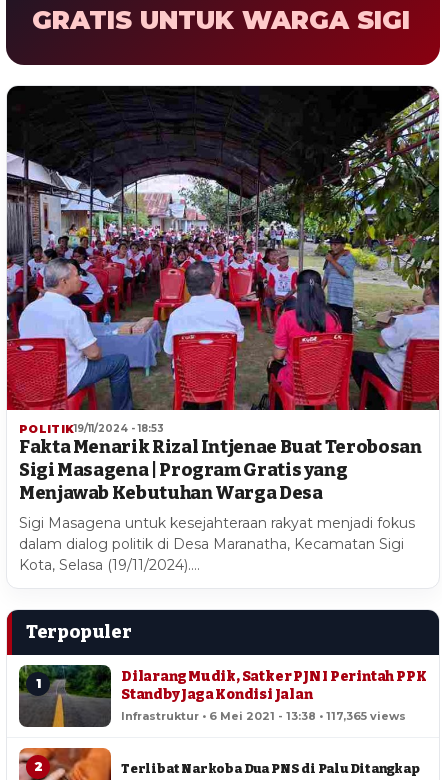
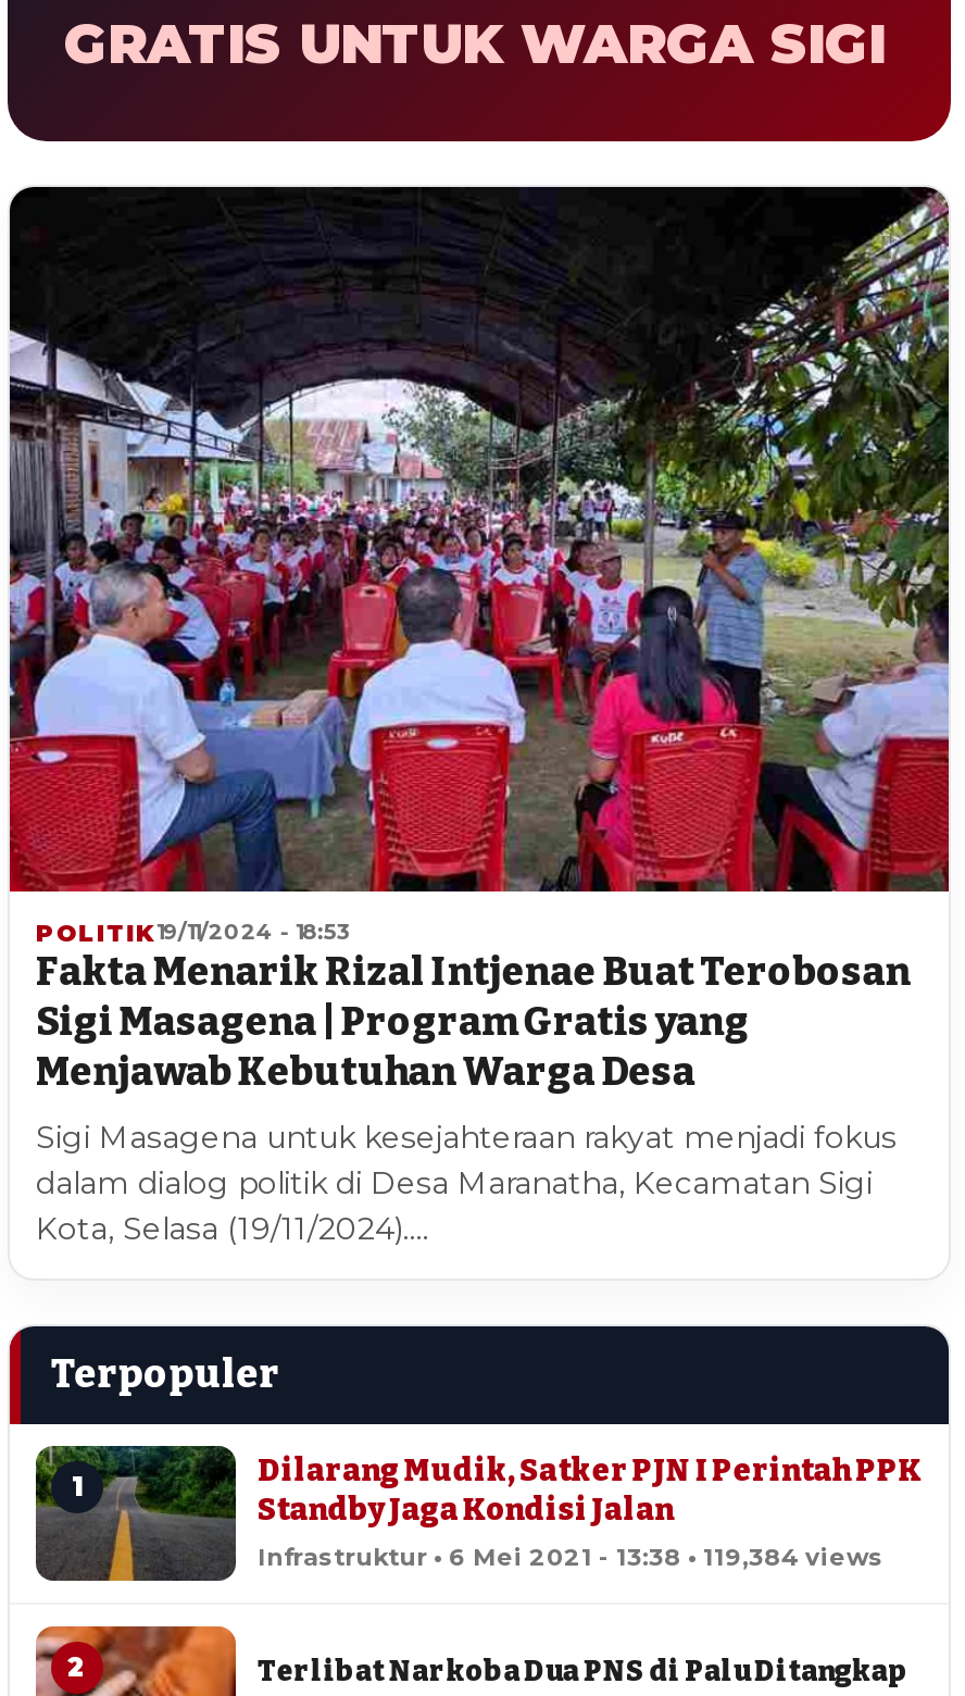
[121,709,406,723] Infrastruktur • 6 Mei 2021 - 13:38 • 117,365 views -> [258,1542,883,1573] Infrastruktur • 6 Mei 2021 - 13:38 • 119,384 views

